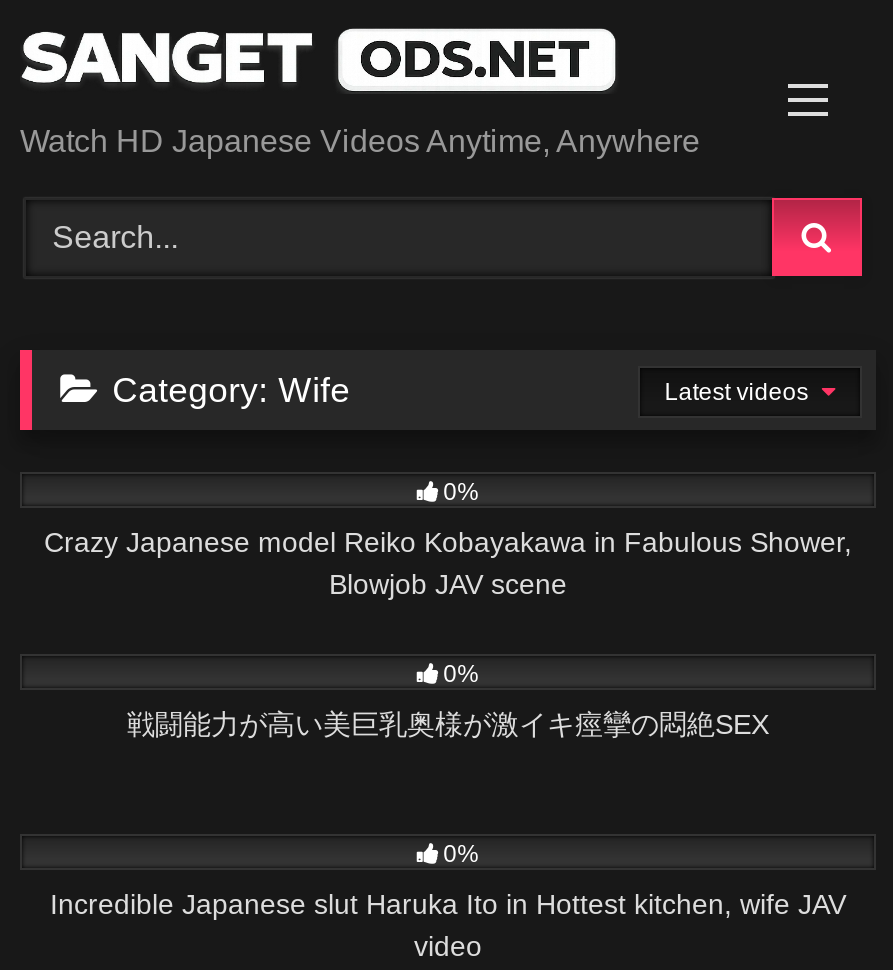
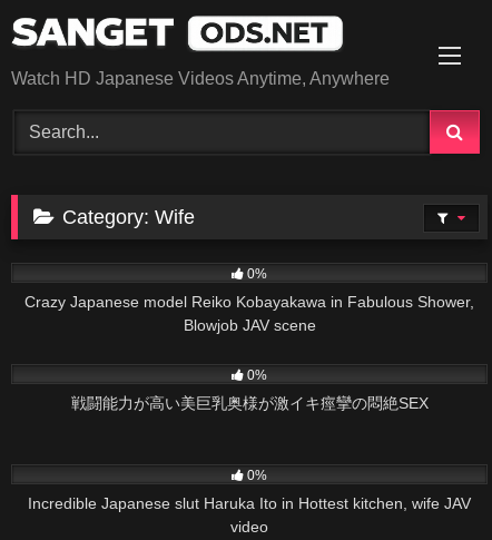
[664,377,814,405] Latest videos -> none

